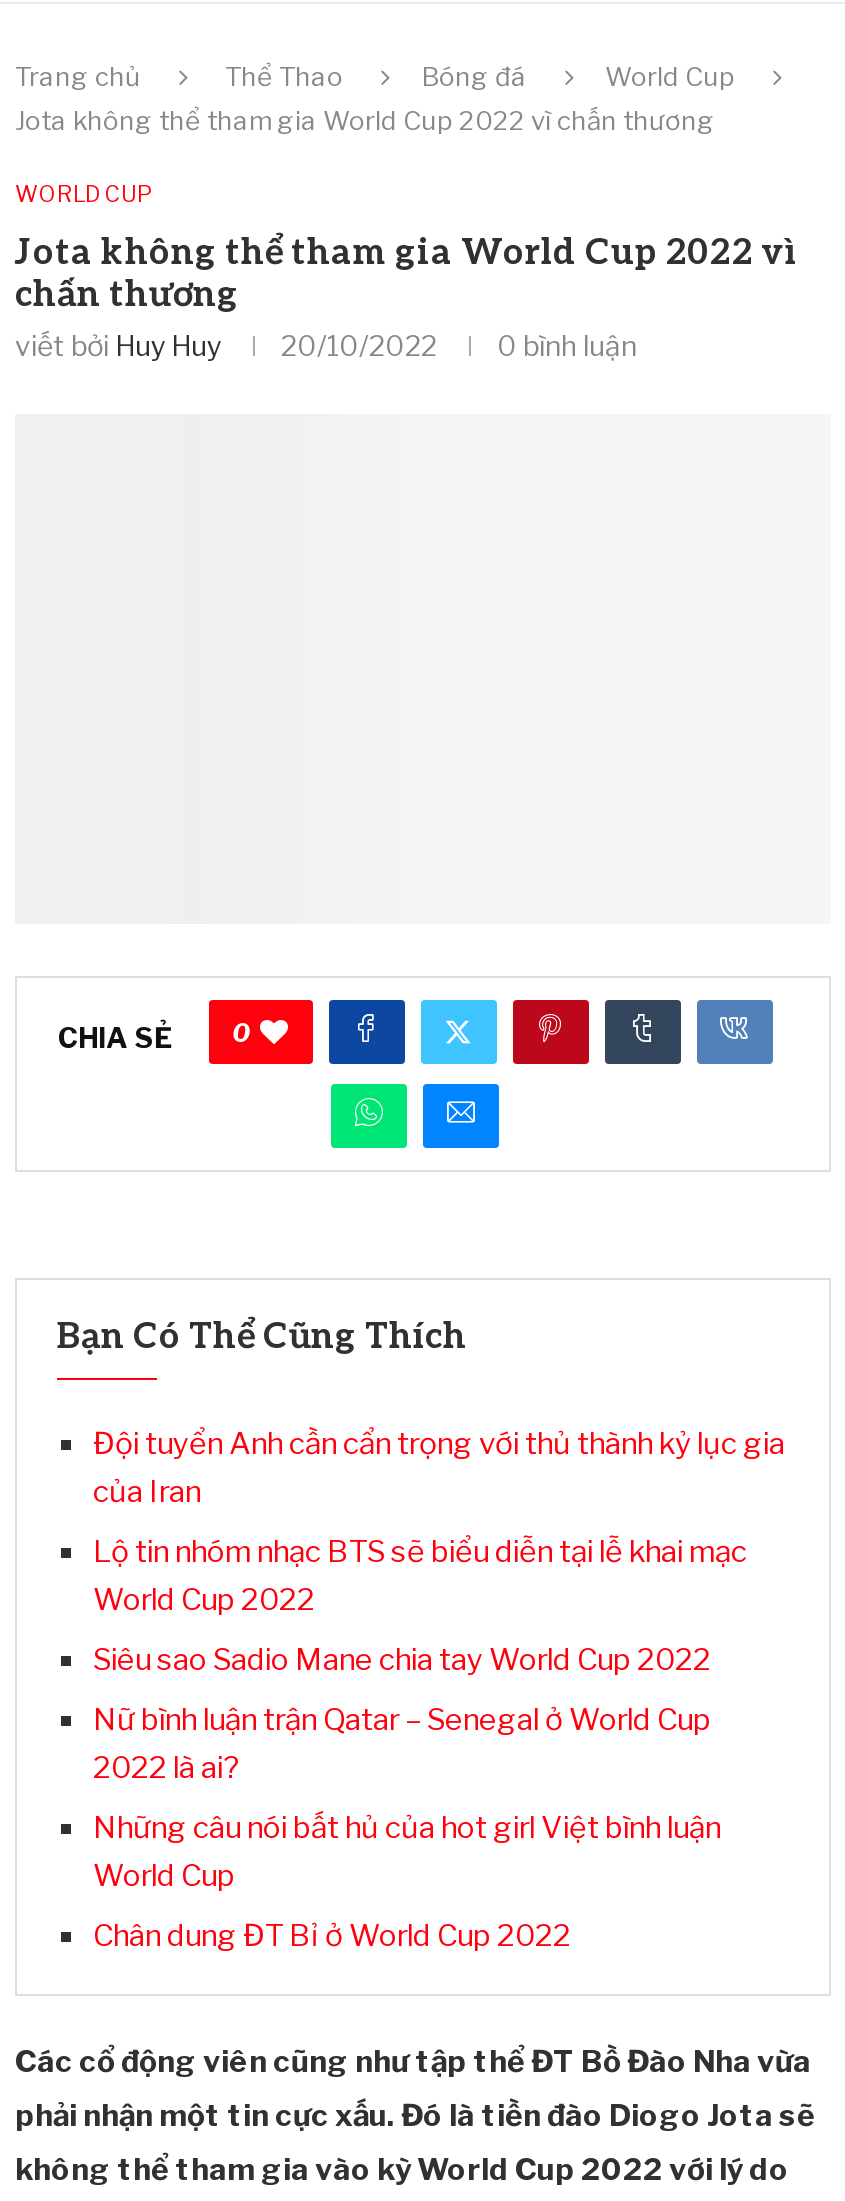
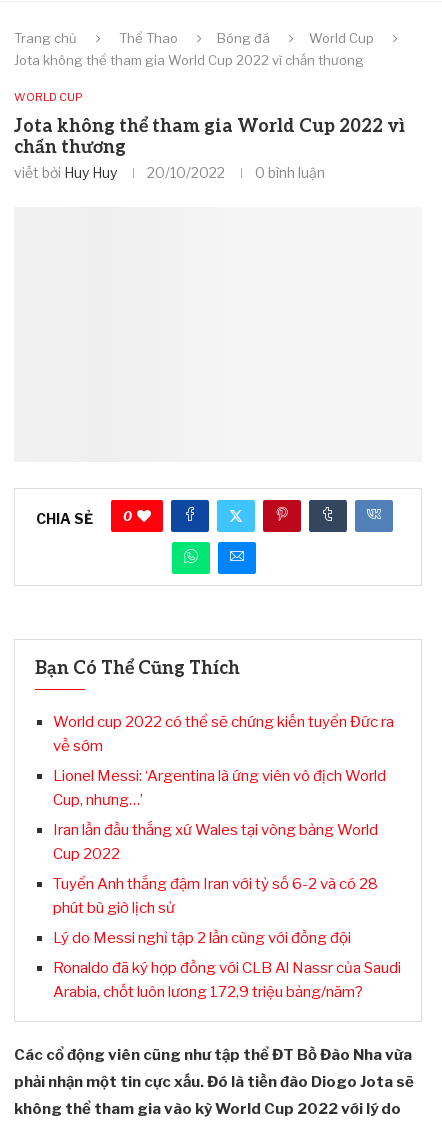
[93,1426,785,1510] Đội tuyển Anh cần cẩn trọng với thủ thành kỷ lục gia | của Iran -> [53,713,394,755] World cup 2022 có thể sẽ chứng kiến tuyển Đức ra | về sớm
[93,1534,747,1618] Lộ tin nhóm nhạc BTS sẽ biểu diễn tại lễ khai mạc | World Cup 2022 -> [53,767,386,809] Lionel Messi: ‘Argentina là ứng viên vô địch World | Cup, nhưng…’
[93,1642,711,1678] Siêu sao Sadio Mane chia tay World Cup 2022 -> [53,821,378,863] Iran lần đầu thắng xứ Wales tại vòng bảng World | Cup 2022
[93,1702,711,1786] Nữ bình luận trận Qatar – Senegal ở World Cup | 2022 là ai? -> [53,875,378,917] Tuyển Anh thắng đậm Iran với tỷ số 6-2 và có 28 | phút bù giờ lịch sử
[93,1810,721,1894] Những câu nói bất hủ của hot girl Việt bình luận | World Cup -> [53,929,351,947] Lý do Messi nghỉ tập 2 lần cùng với đồng đội
[93,1918,571,1954] Chân dung ĐT Bỉ ở World Cup 2022 -> [53,959,401,1001] Ronaldo đã ký hợp đồng với CLB Al Nassr của Saudi | Arabia, chốt luôn lương 172,9 triệu bảng/năm?

